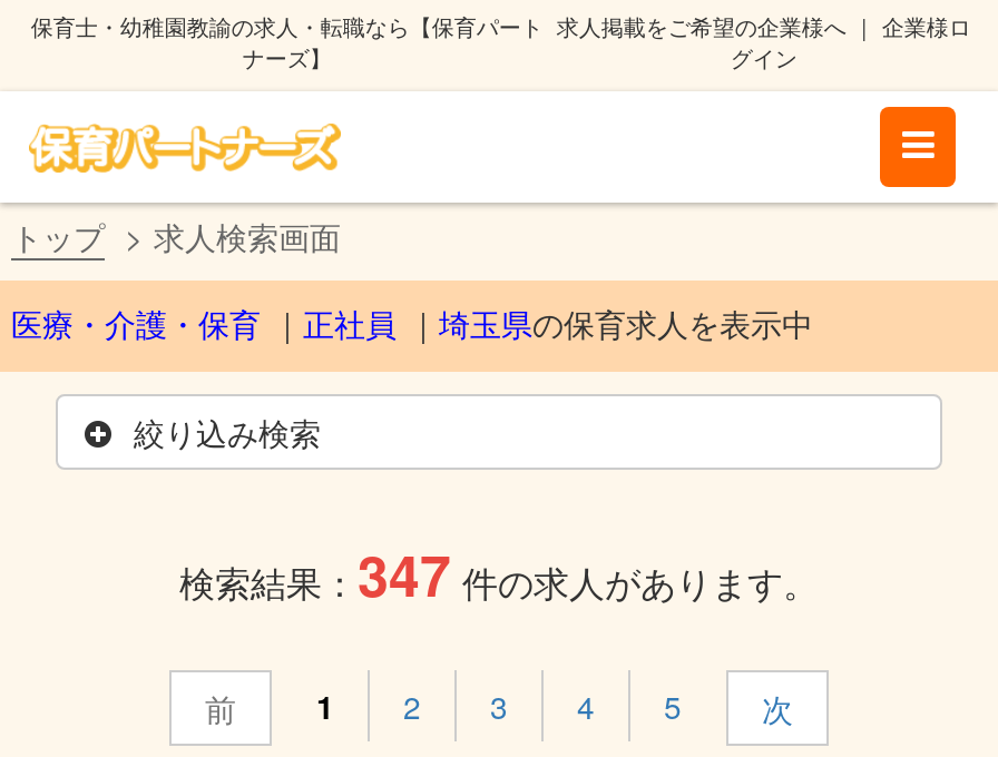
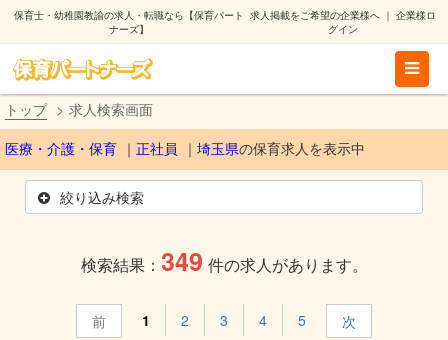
[179,534,819,615] 検索結果：347 件の求人があります。 -> [80,243,367,279] 検索結果：349 件の求人があります。

